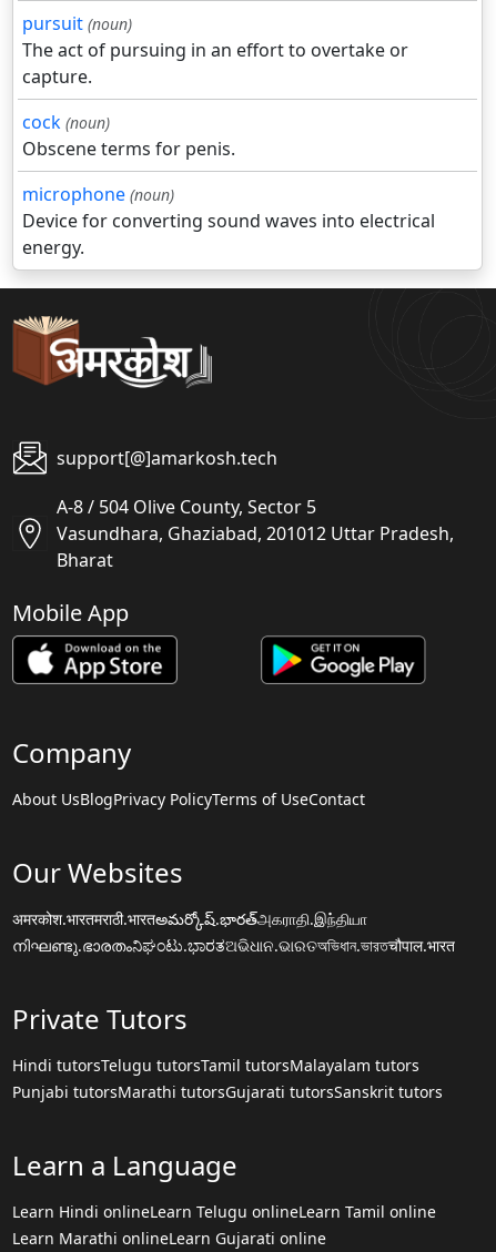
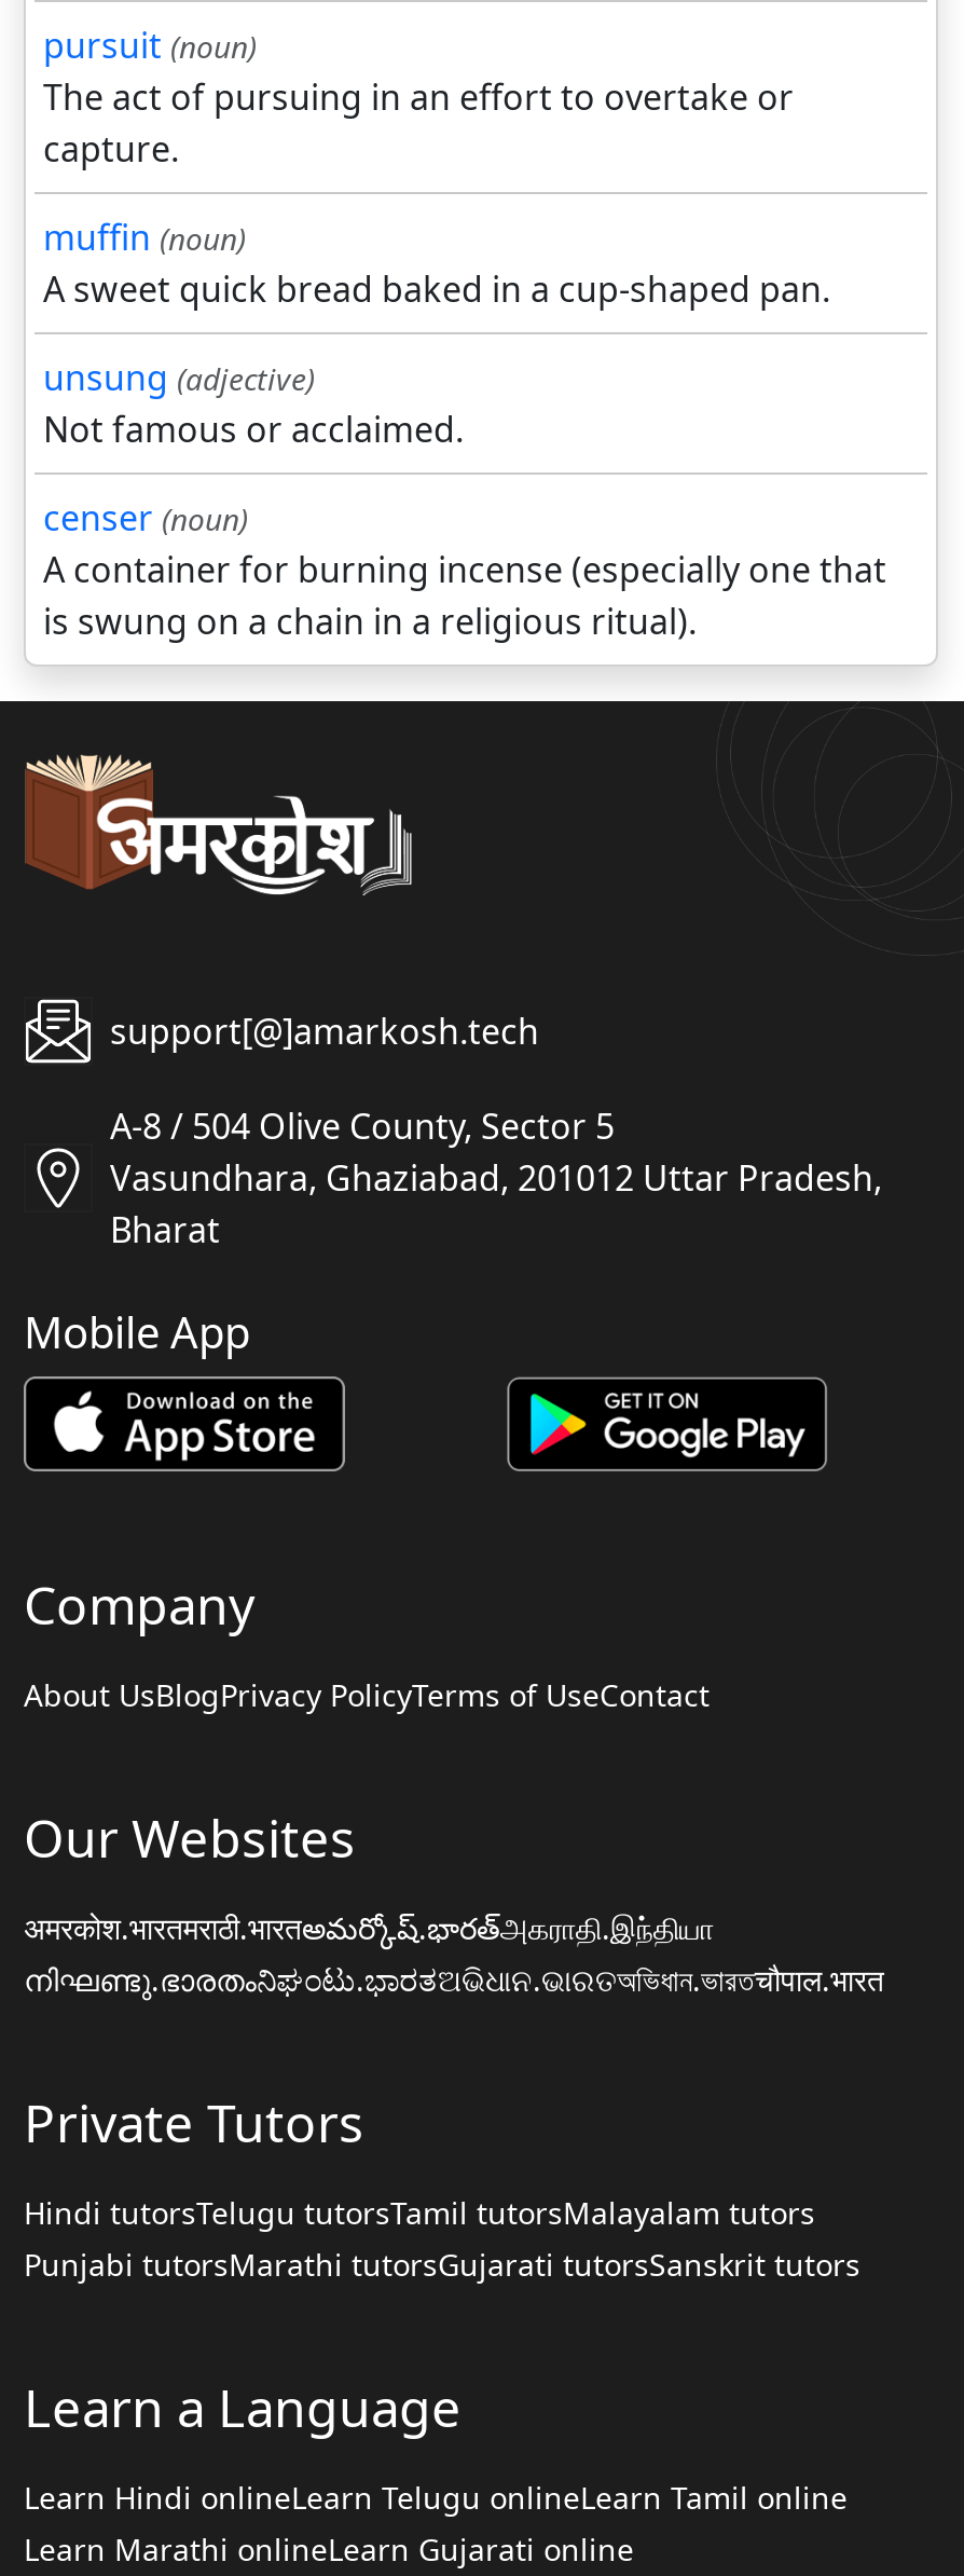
[22,110,435,260] cock (noun) | Obscene terms for penis. | microphone (noun) | Device for converting sound waves into electrical | energy. -> [43,214,886,646] muffin (noun) | A sweet quick bread baked in a cup-shaped pan. | unsung (adjective) | Not famous or acclaimed. | censer (noun) | A container for burning incense (especially one that | is swung on a chain in a religious ritual).

